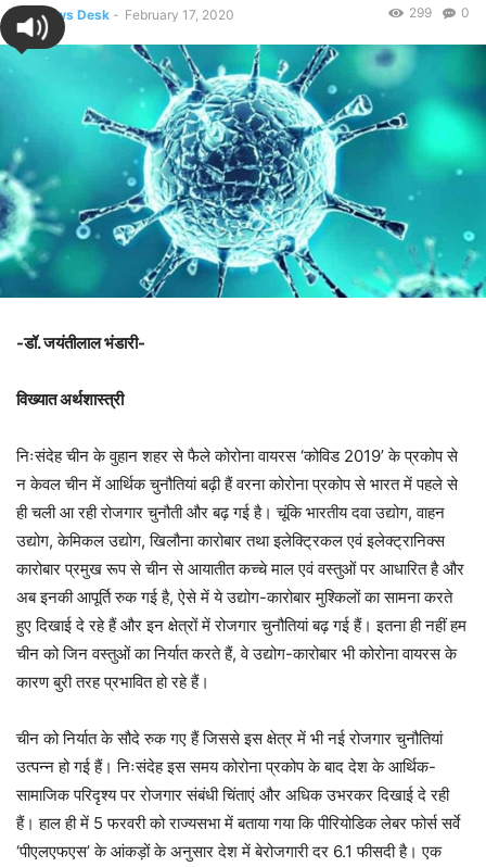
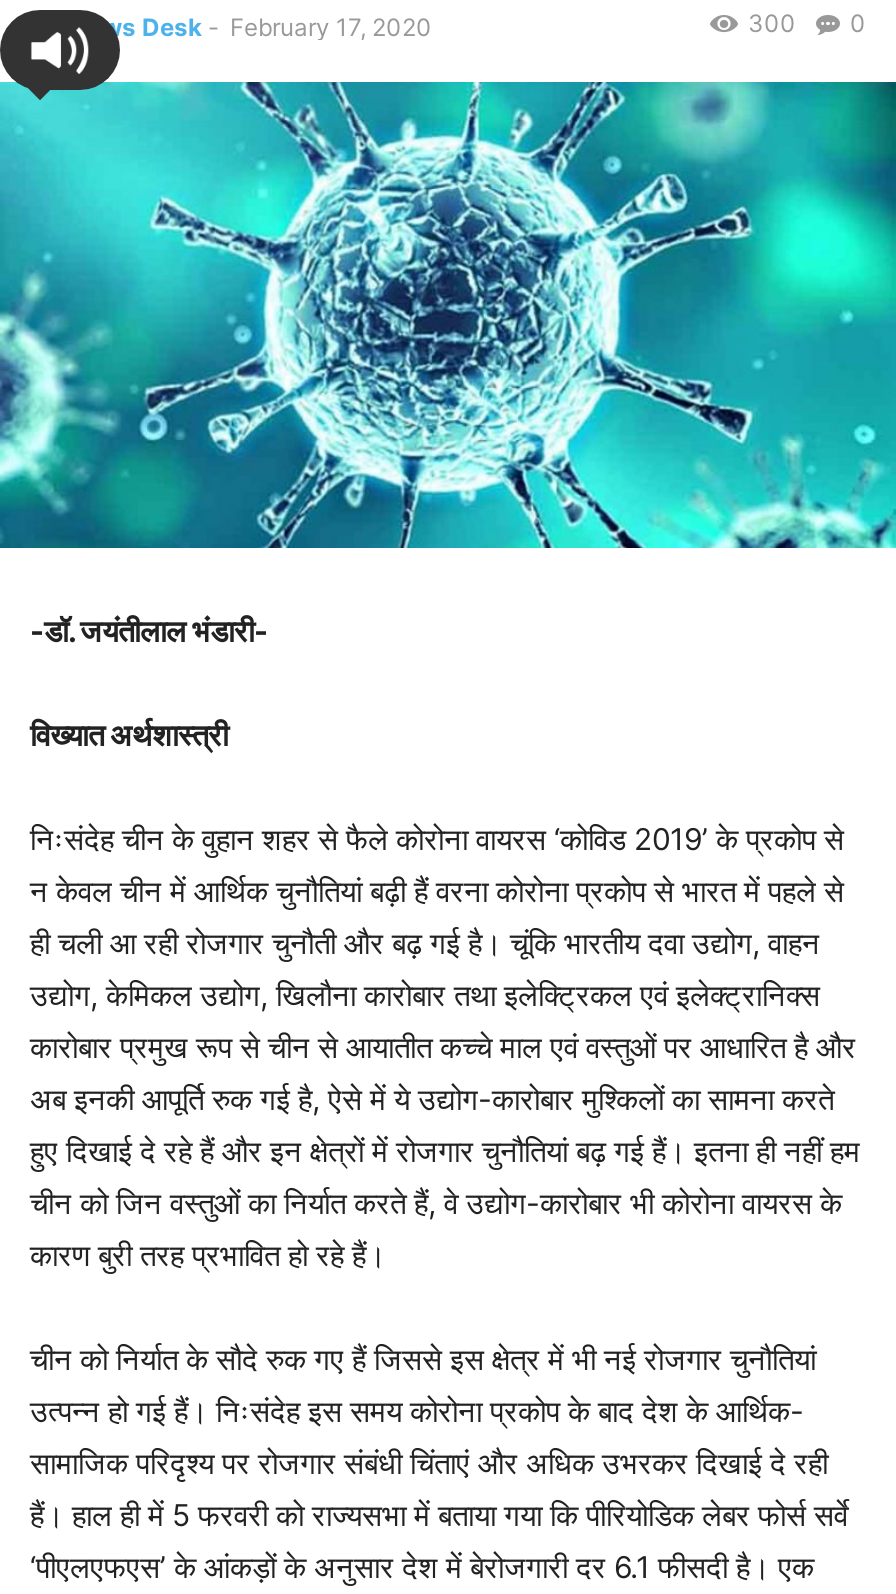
[409,4,470,21] 299 0 -> [748,8,866,38] 300 0

